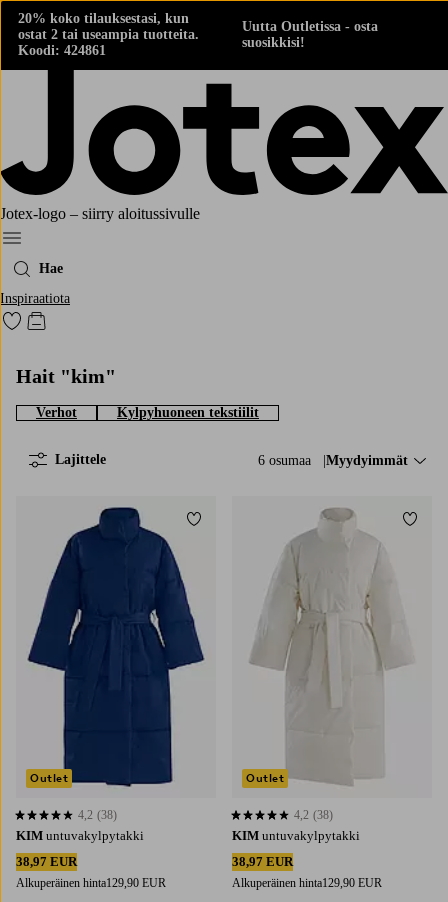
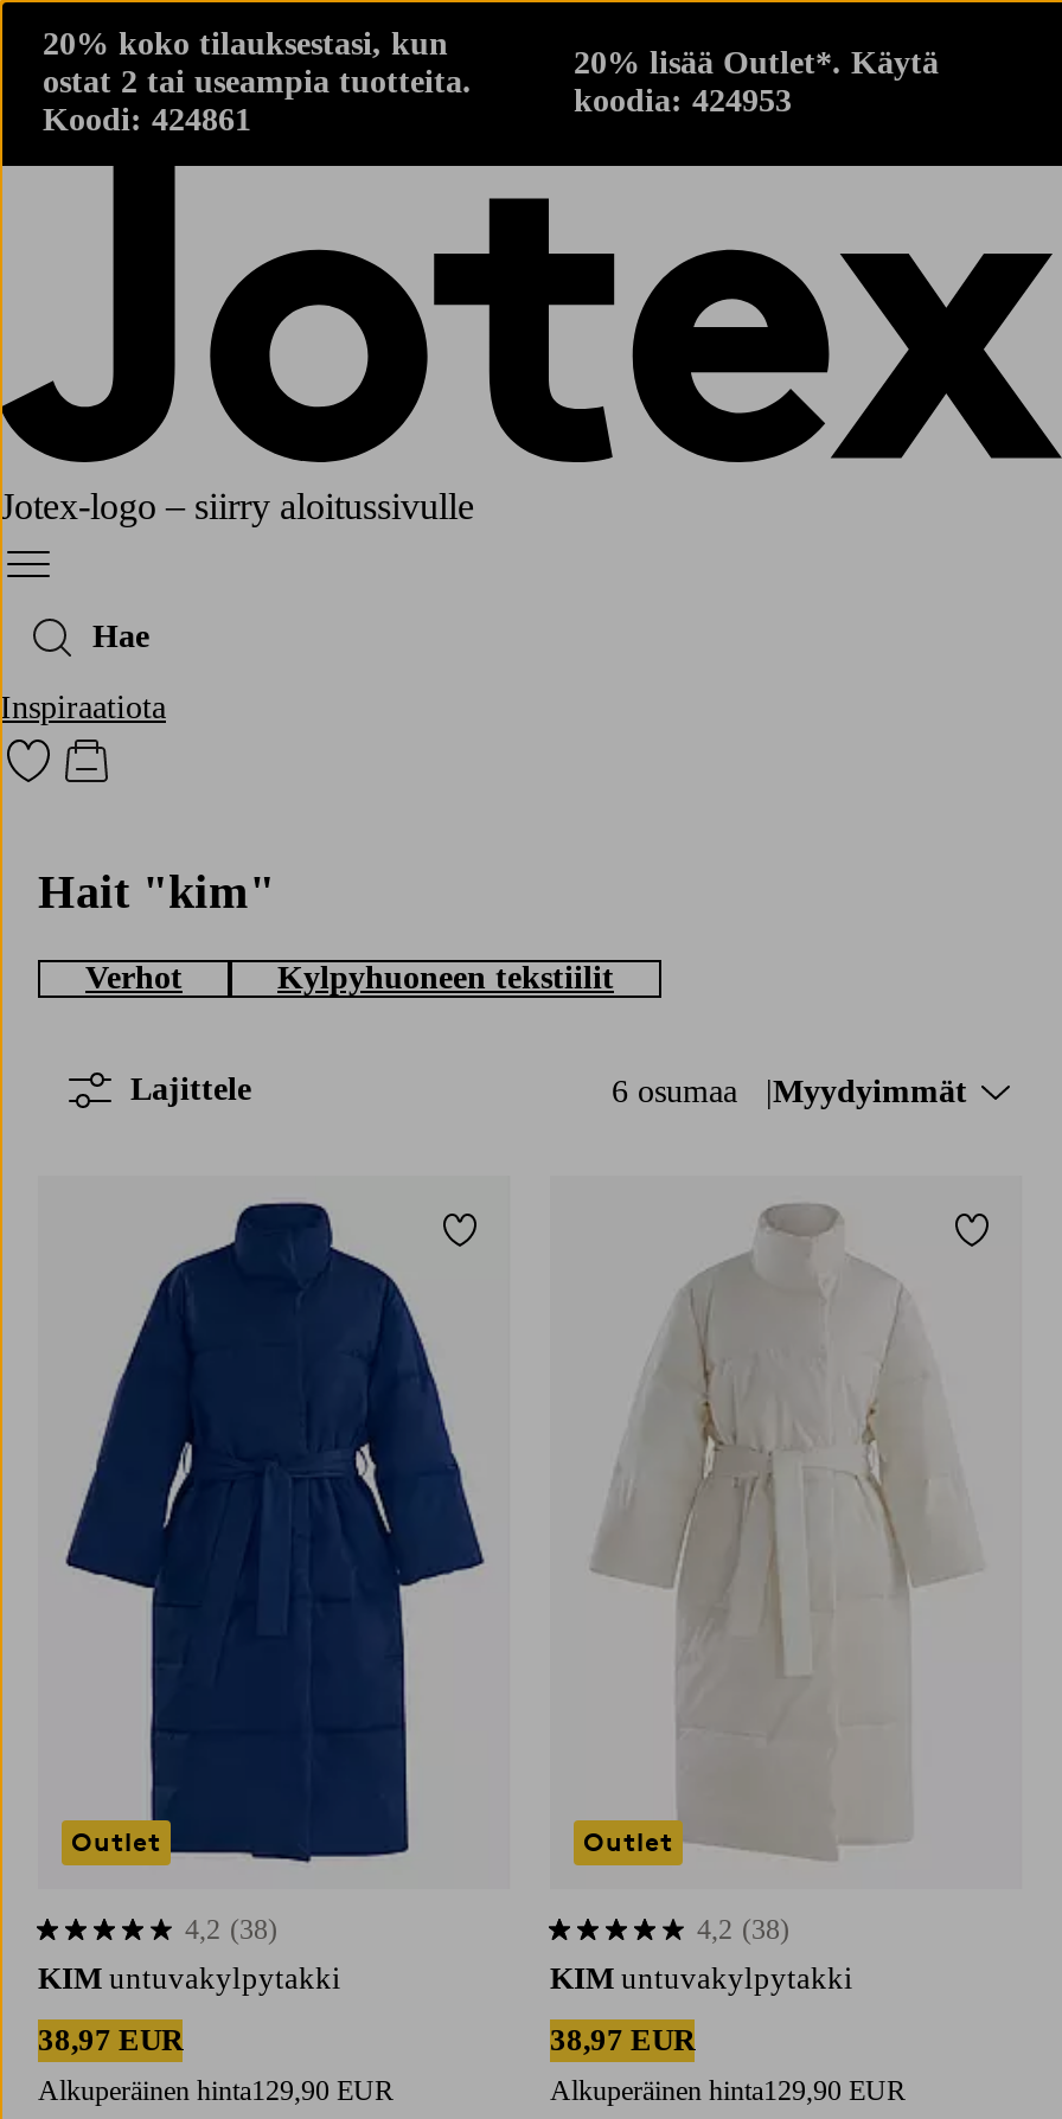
[242,19,378,50] Uutta Outletissa - osta | suosikkisi! -> [574,45,939,119] 20% lisää Outlet*. Käytä | koodia: 424953

